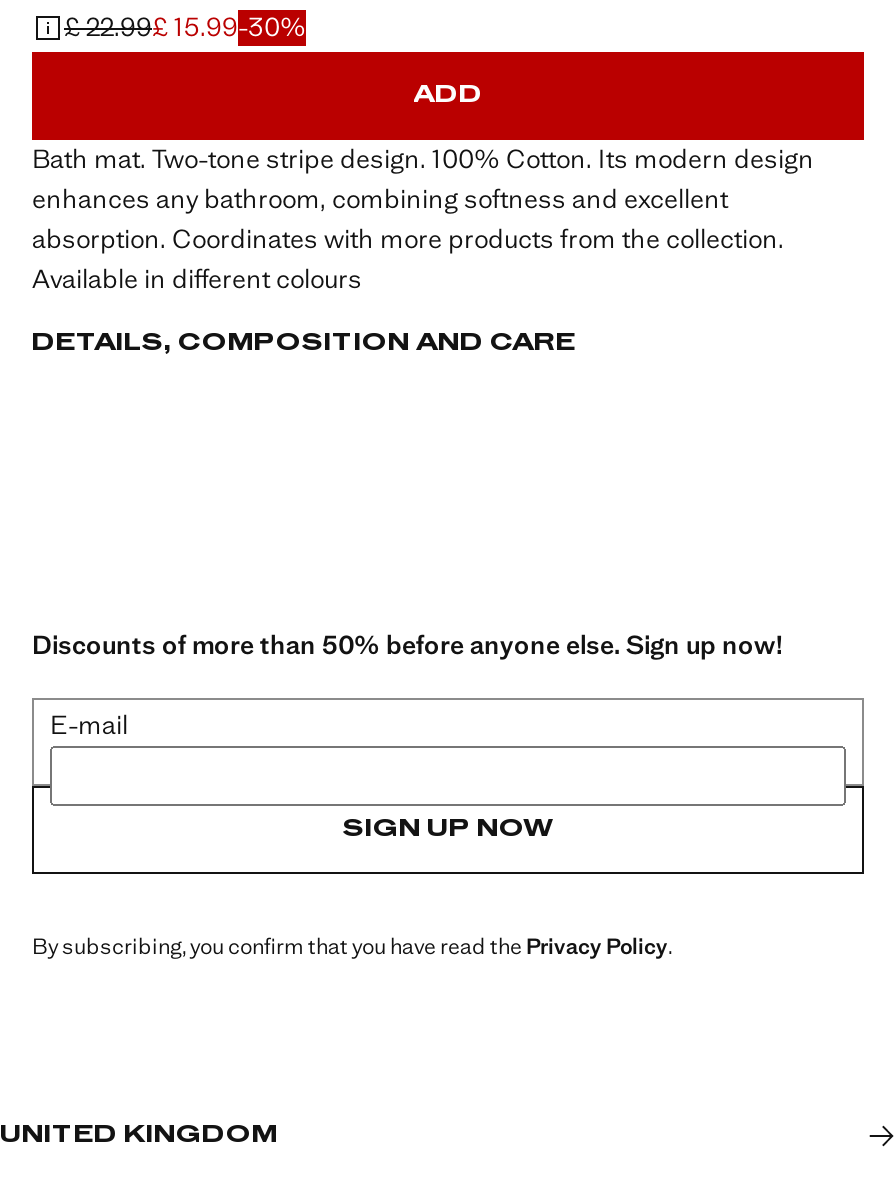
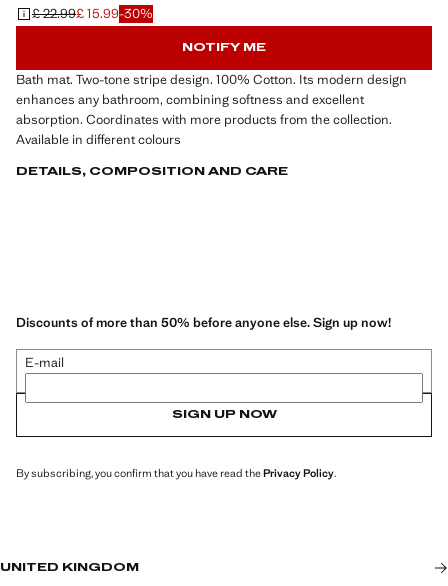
[413,84,483,108] ADD -> [182,42,266,54] NOTIFY ME

